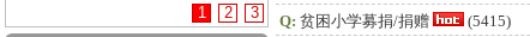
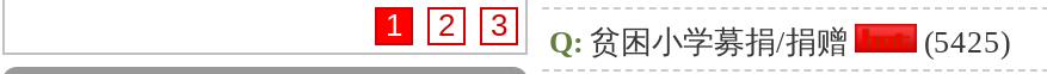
[197,4,511,30] 1 2 3 Q: 贫困小学募捐/捐赠 (5415) -> [386,7,1010,60] 1 2 3 Q: 贫困小学募捐/捐赠 (5425)

